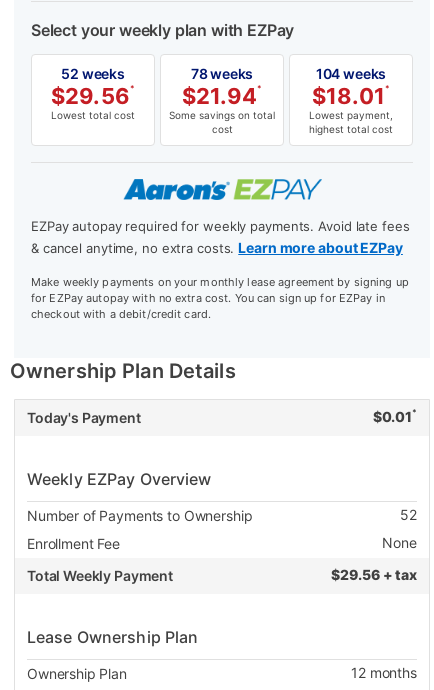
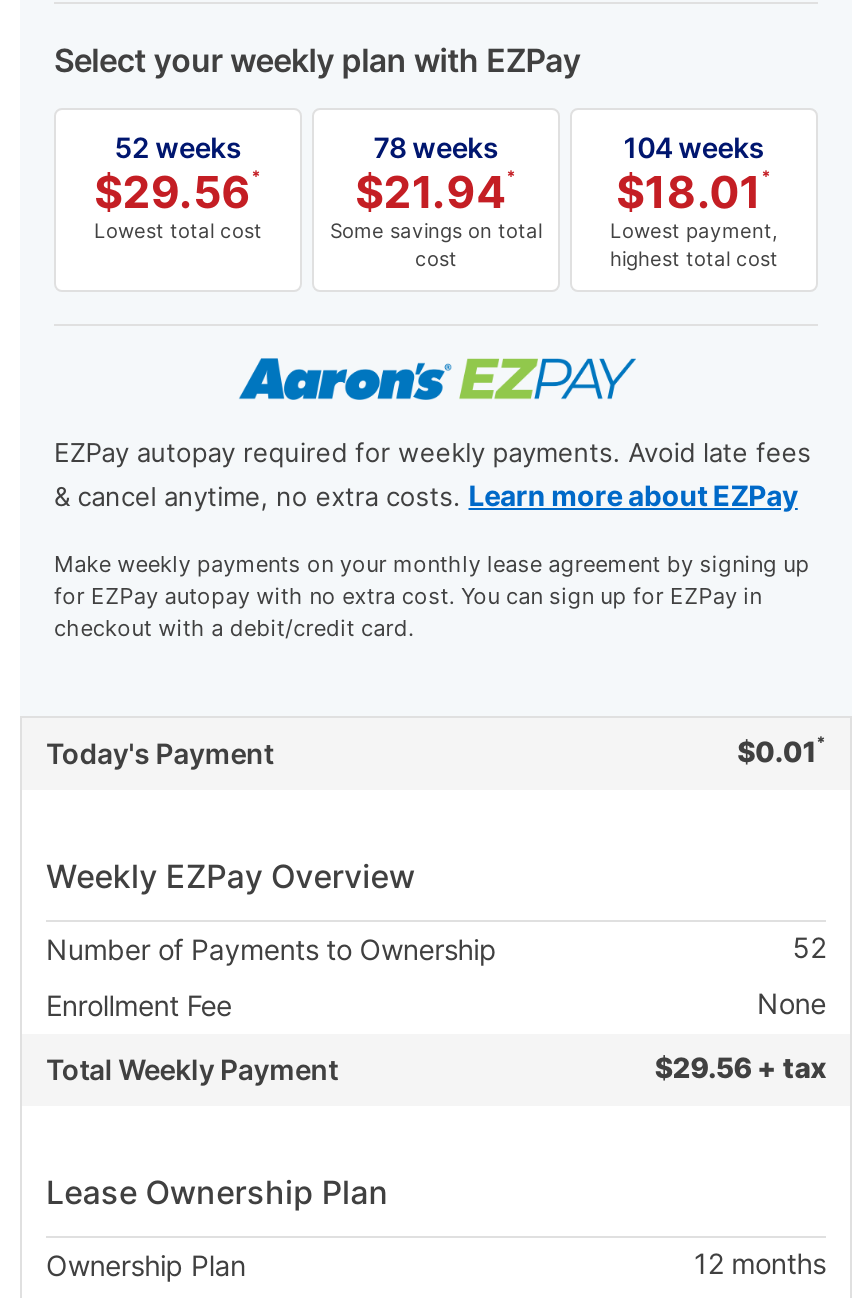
[10,359,236,383] Ownership Plan Details -> none

